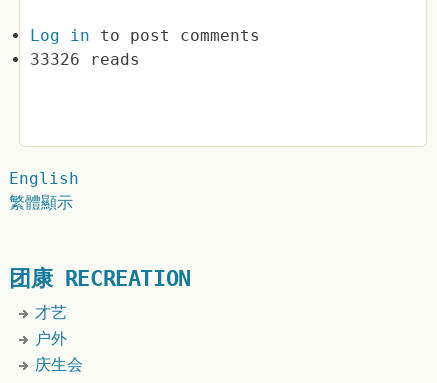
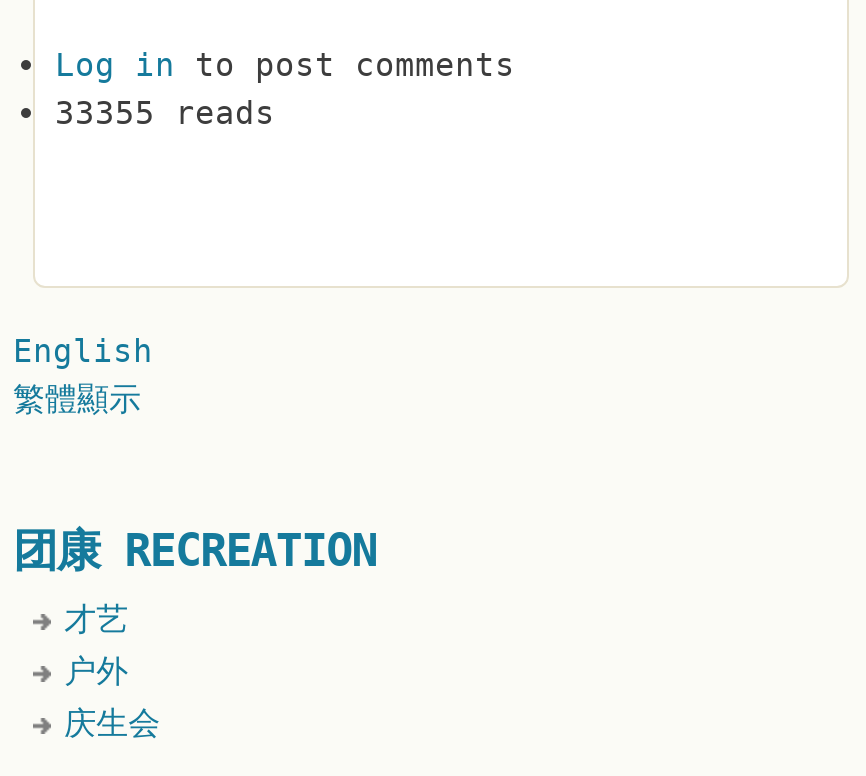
[30,50,140,69] 33326 reads -> [55,94,275,132] 33355 reads

